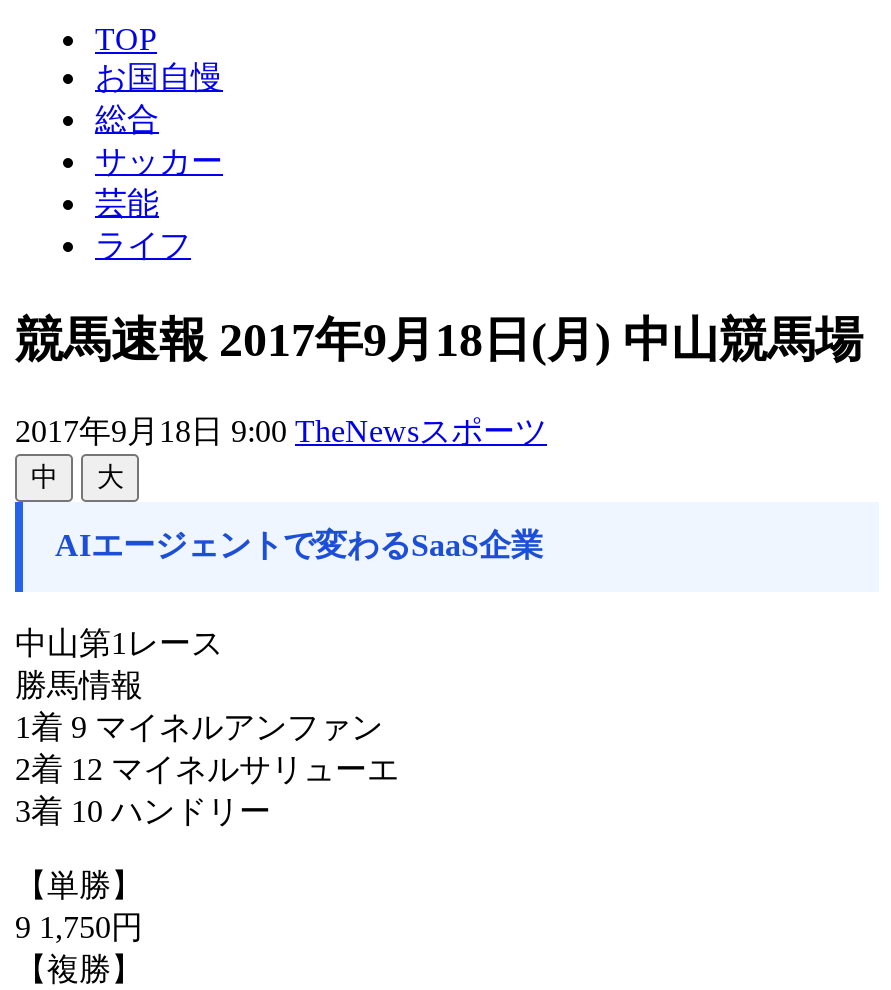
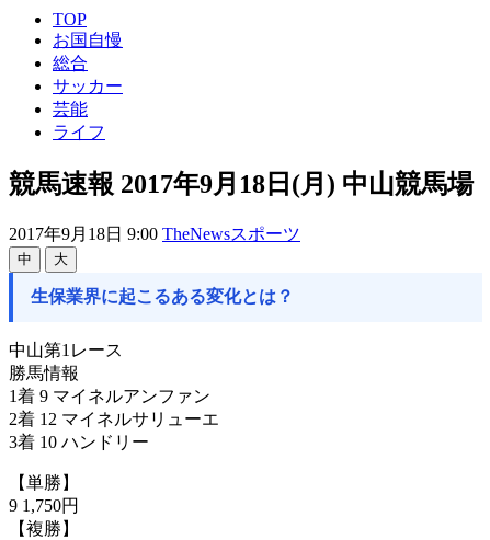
[55,527,543,561] AIエージェントで変わるSaaS企業 -> [31,287,294,305] 生保業界に起こるある変化とは？

